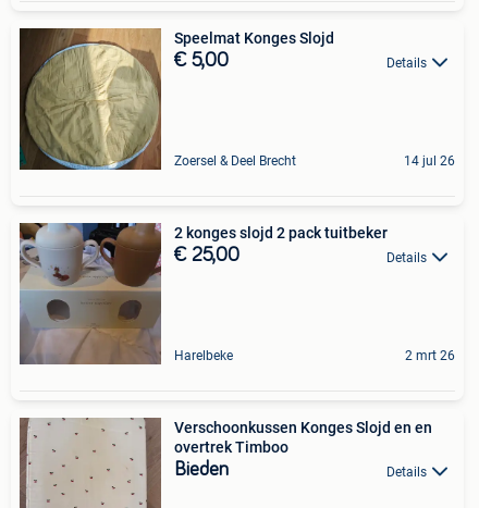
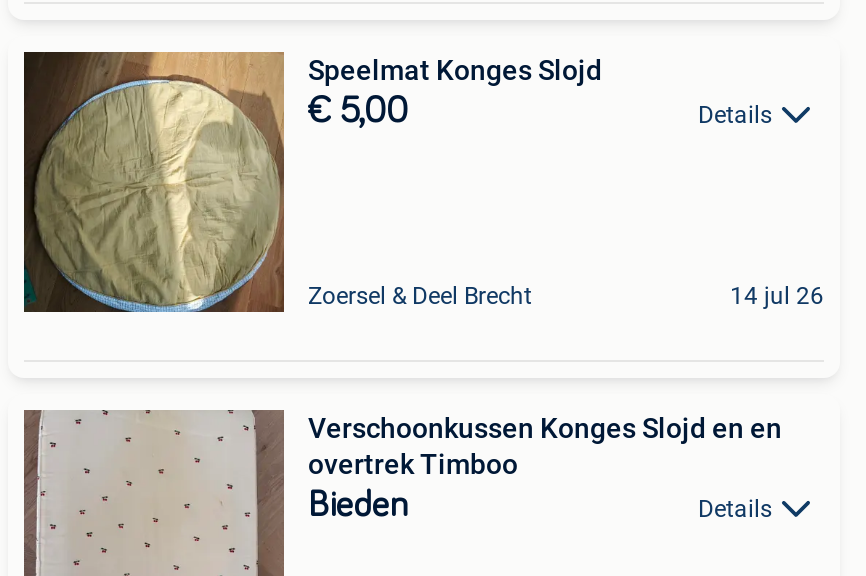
[20,222,427,365] [image] | 2 konges slojd 2 pack tuitbeker | € 25,00 | Details -> none
[174,348,455,364] Harelbeke | 2 mrt 26 -> none

